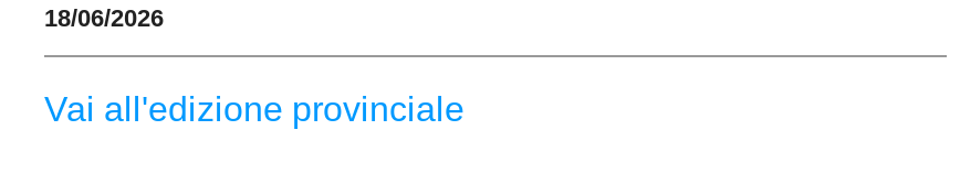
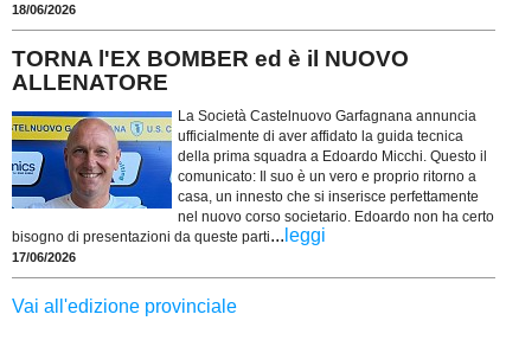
none -> [11,46,494,264] [image] | TORNA l'EX BOMBER ed è il NUOVO | ALLENATORE | La Società Castelnuovo Garfagnana annuncia | ufficialmente di aver affidato la guida tecnica | della prima squadra a Edoardo Micchi. Questo il | comunicato: Il suo è un vero e proprio ritorno a | casa, un innesto che si inserisce perfettamente | nel nuovo corso societario. Edoardo non ha certo | bisogno di presentazioni da queste parti... leggi | 17/06/2026

